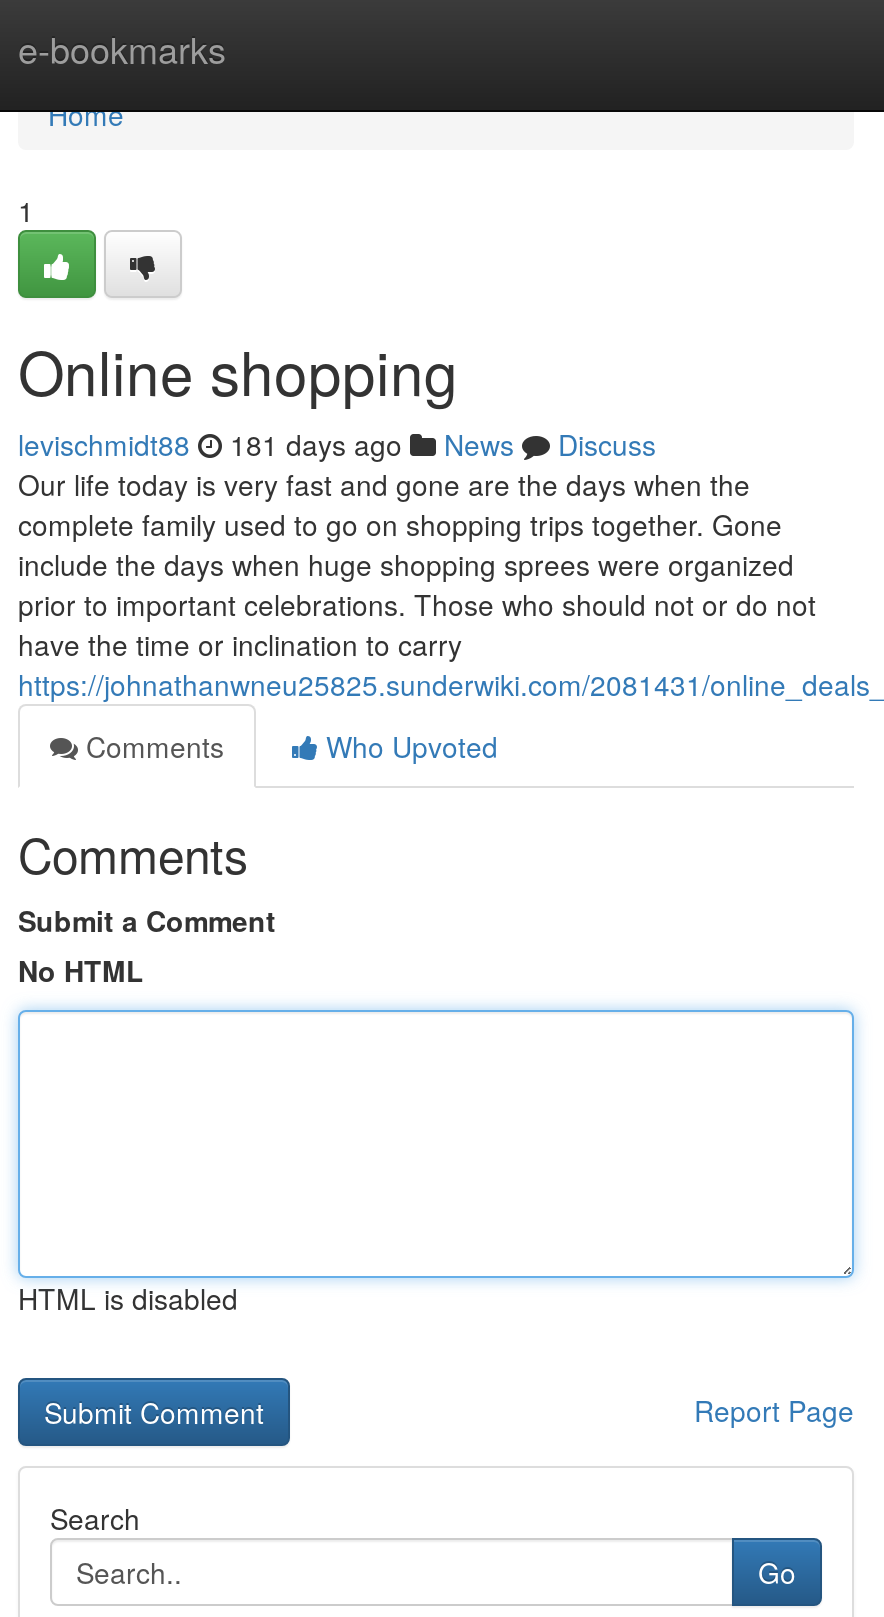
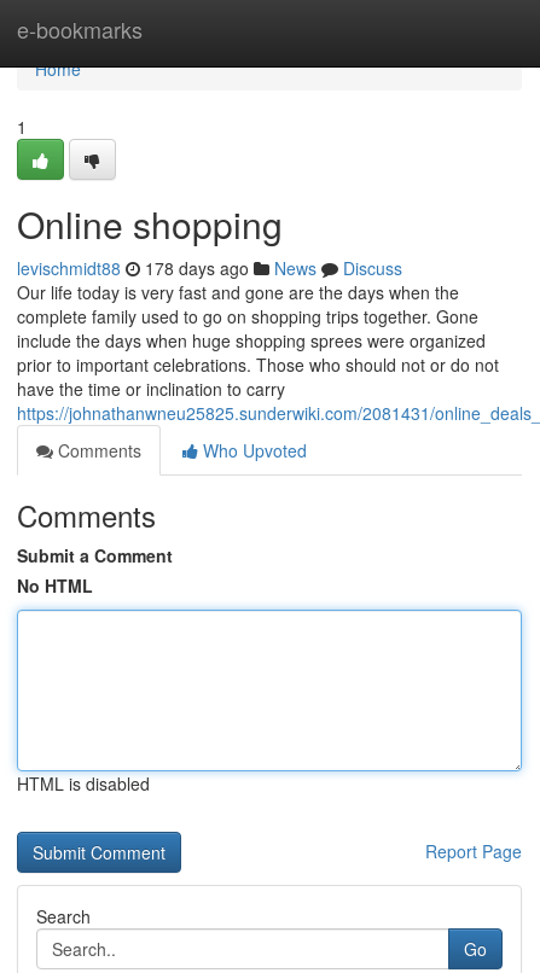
[18,424,656,464] levischmidt88 181 days ago News Discuss -> [17,256,402,280] levischmidt88 178 days ago News Discuss

